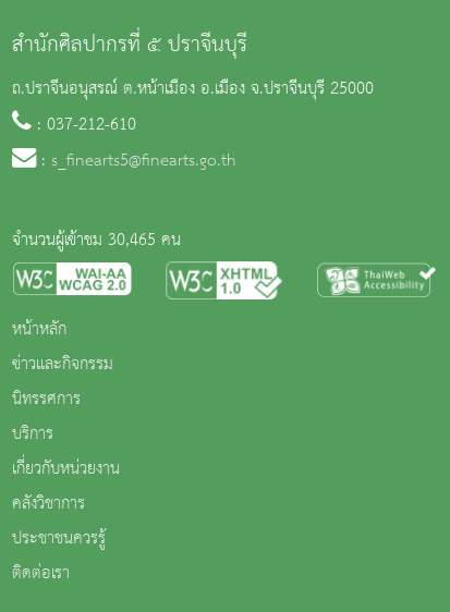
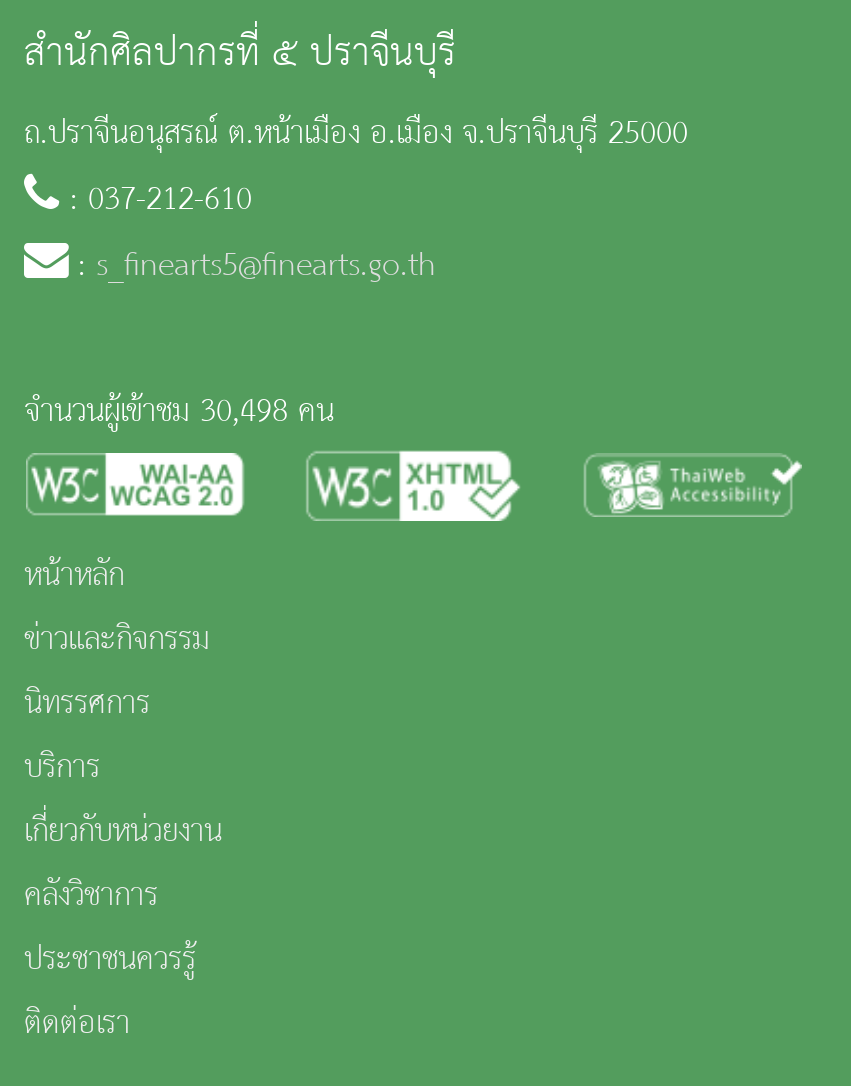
[12,224,181,257] จำนวนผู้เข้าชม 30,465 คน -> [24,382,334,442] จำนวนผู้เข้าชม 30,498 คน

